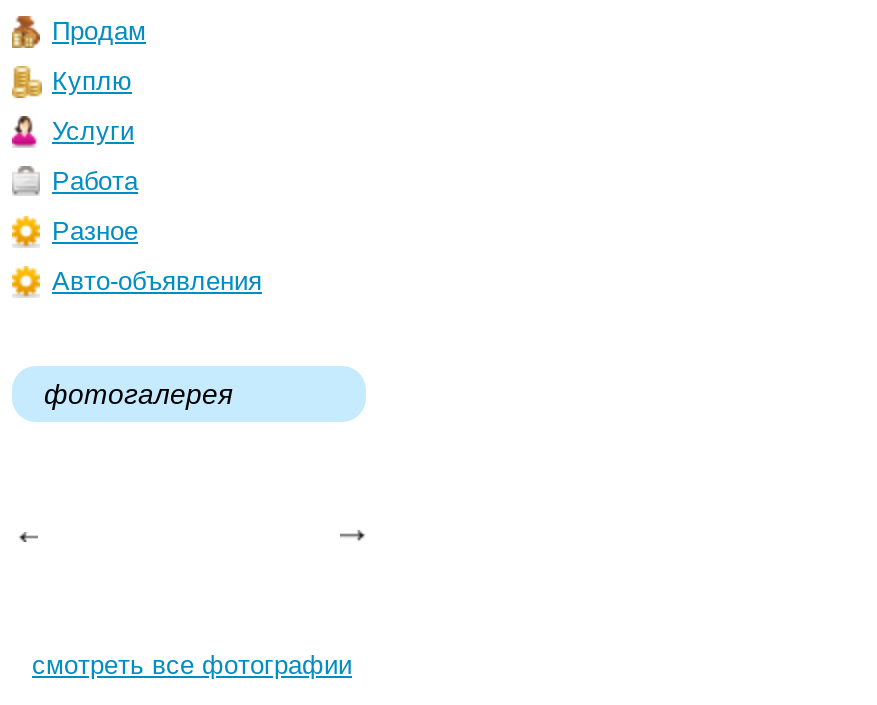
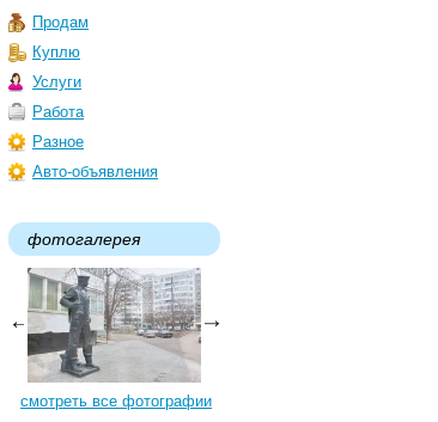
none -> [26,267,202,384] [image]

